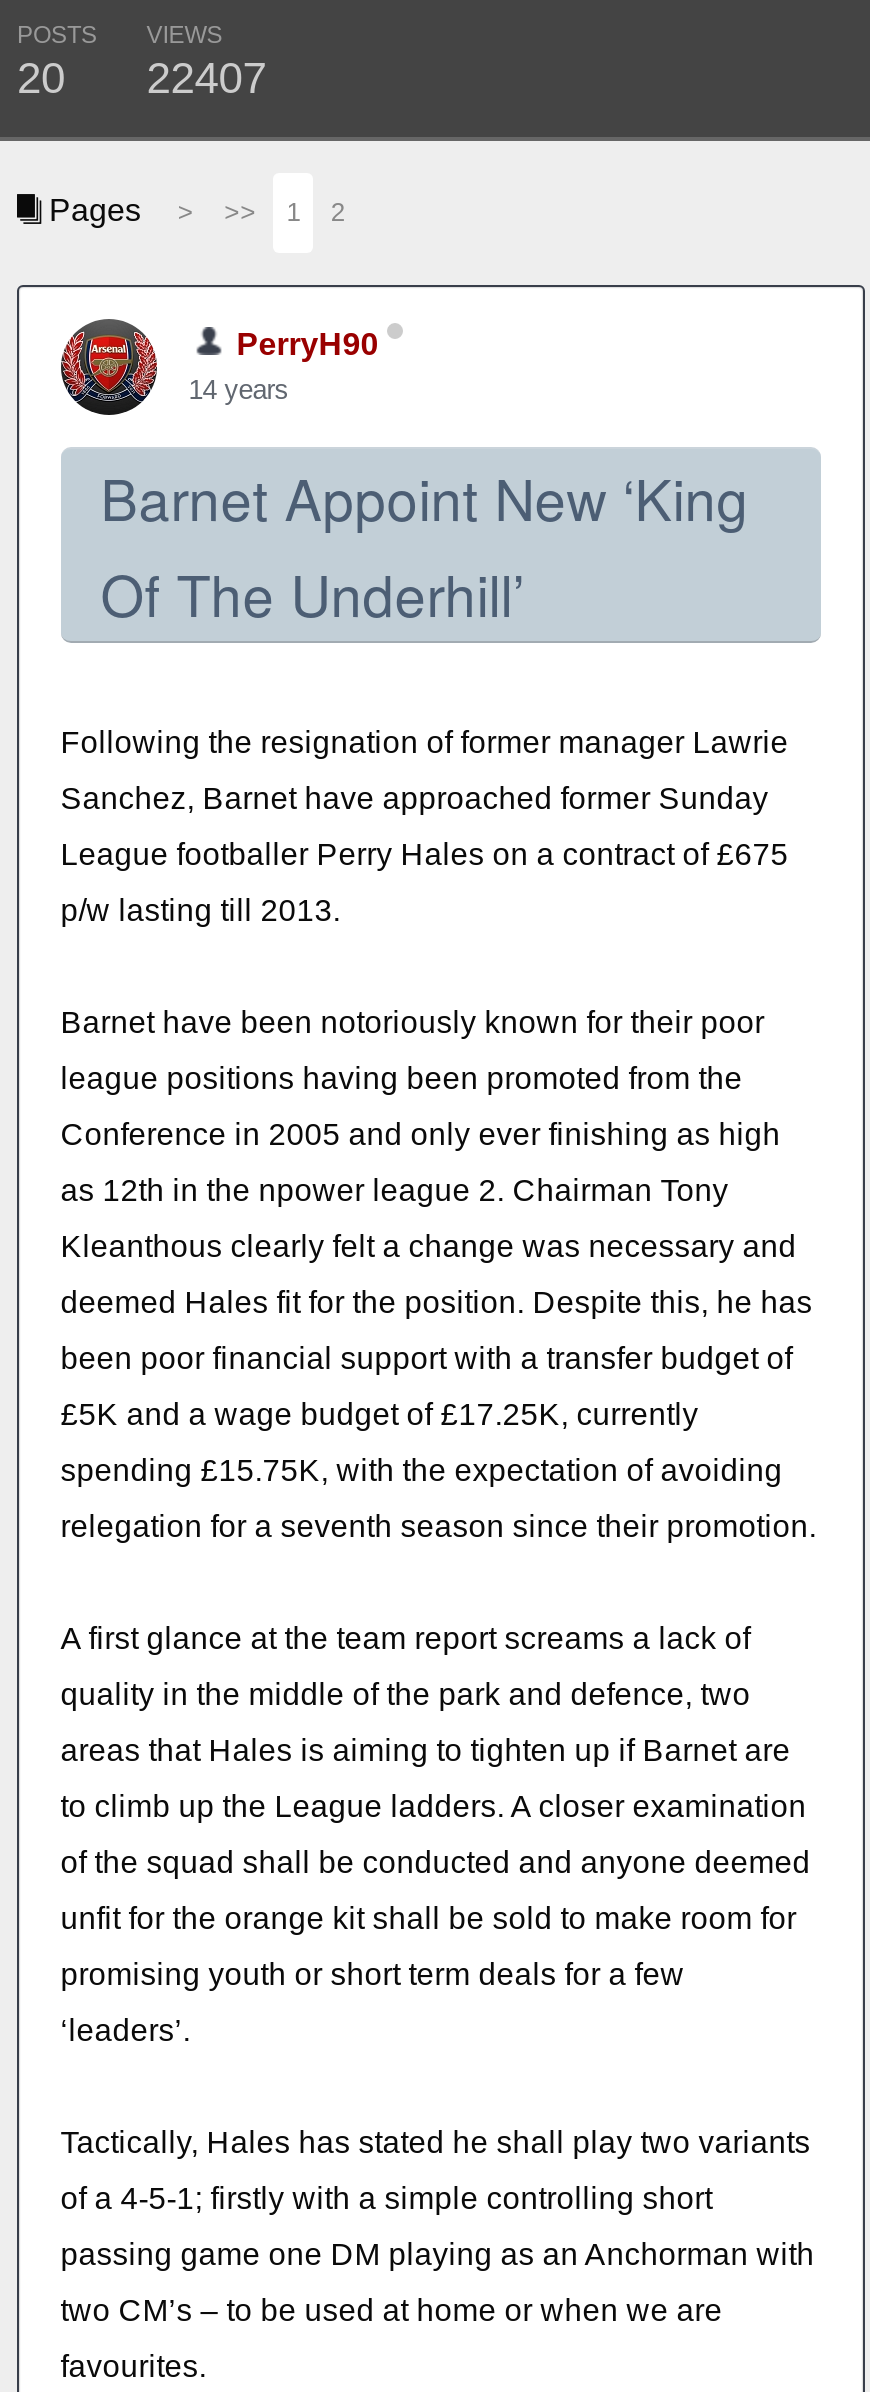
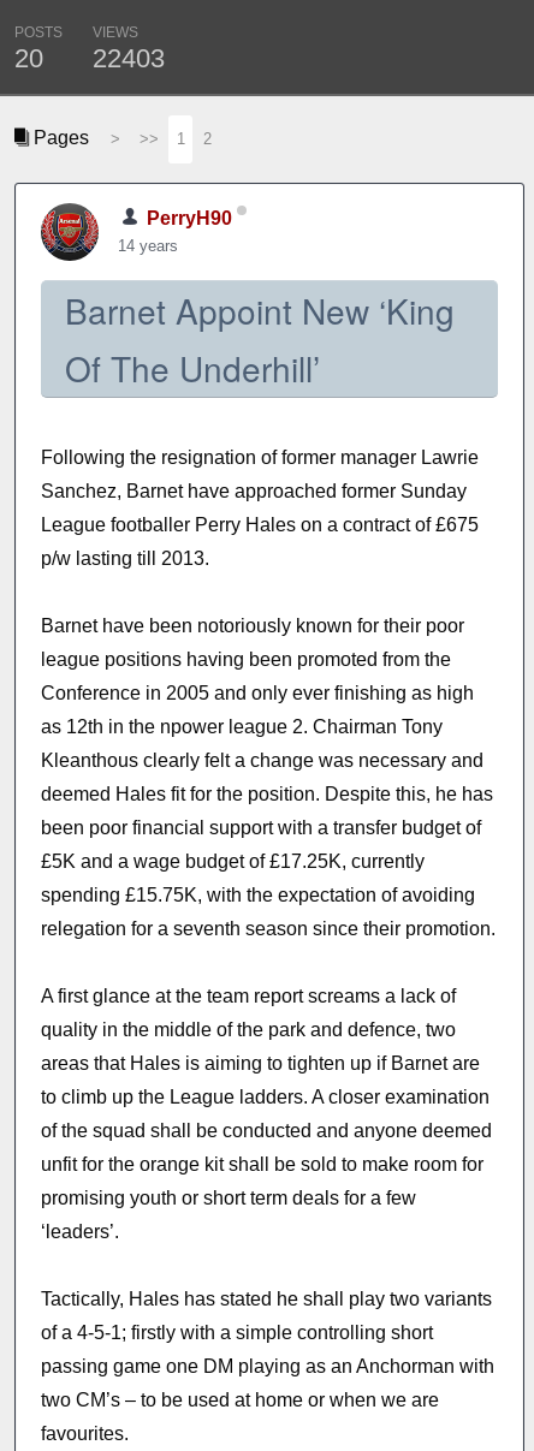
[17,53,267,103] 20 22407 -> [14,43,165,73] 20 22403

